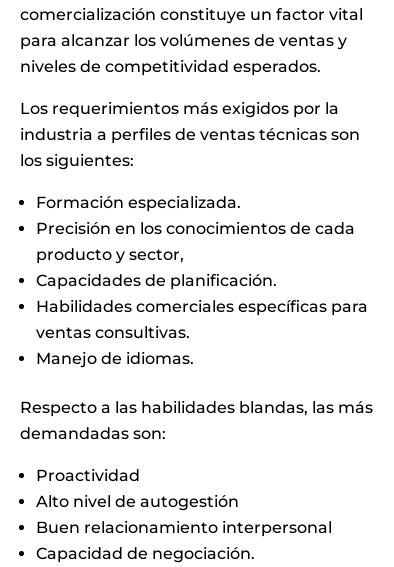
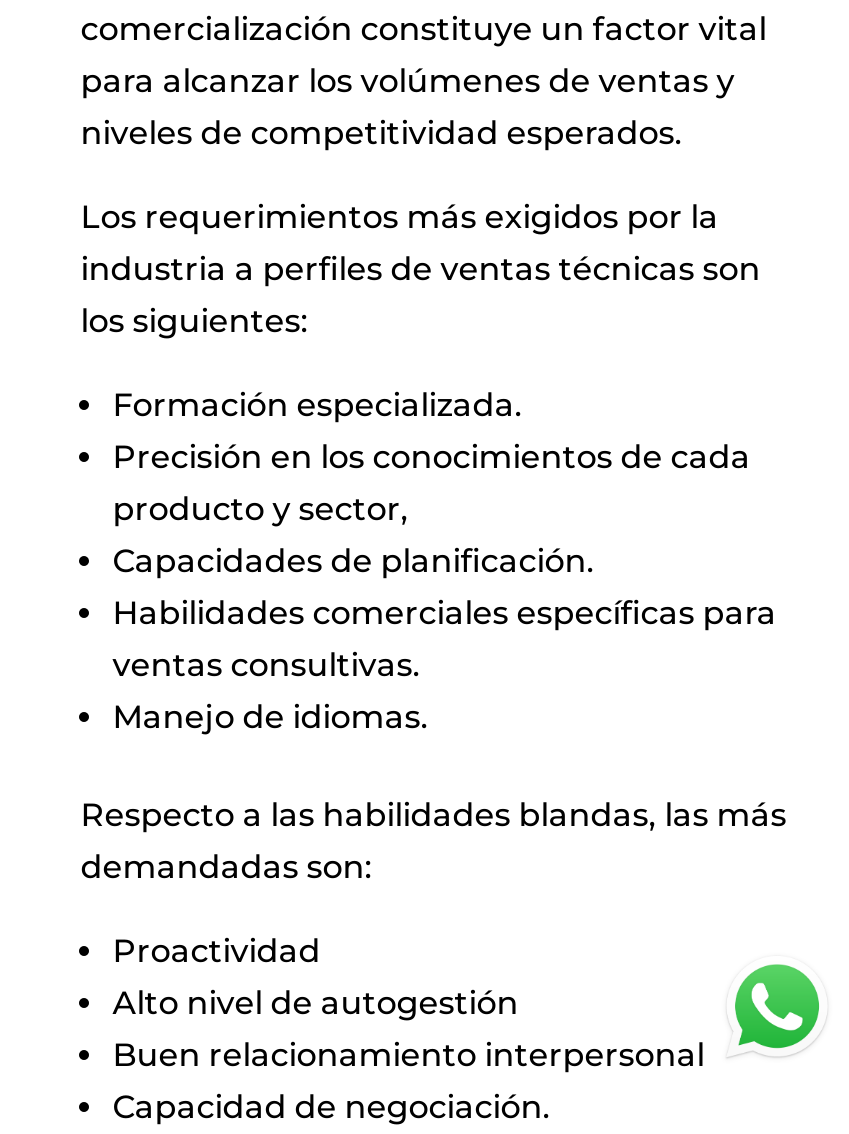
none -> [733,962,821,1052] [image]

